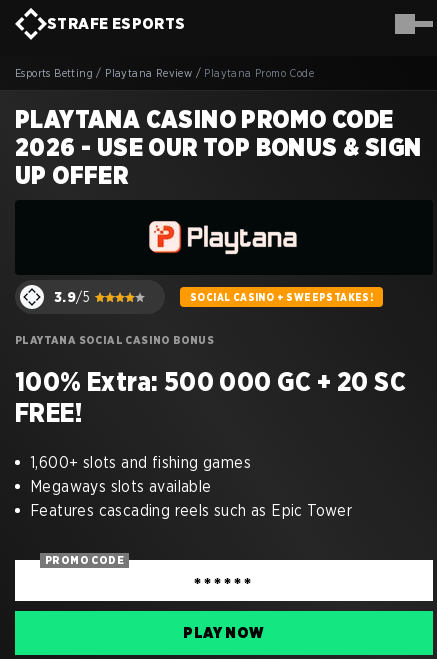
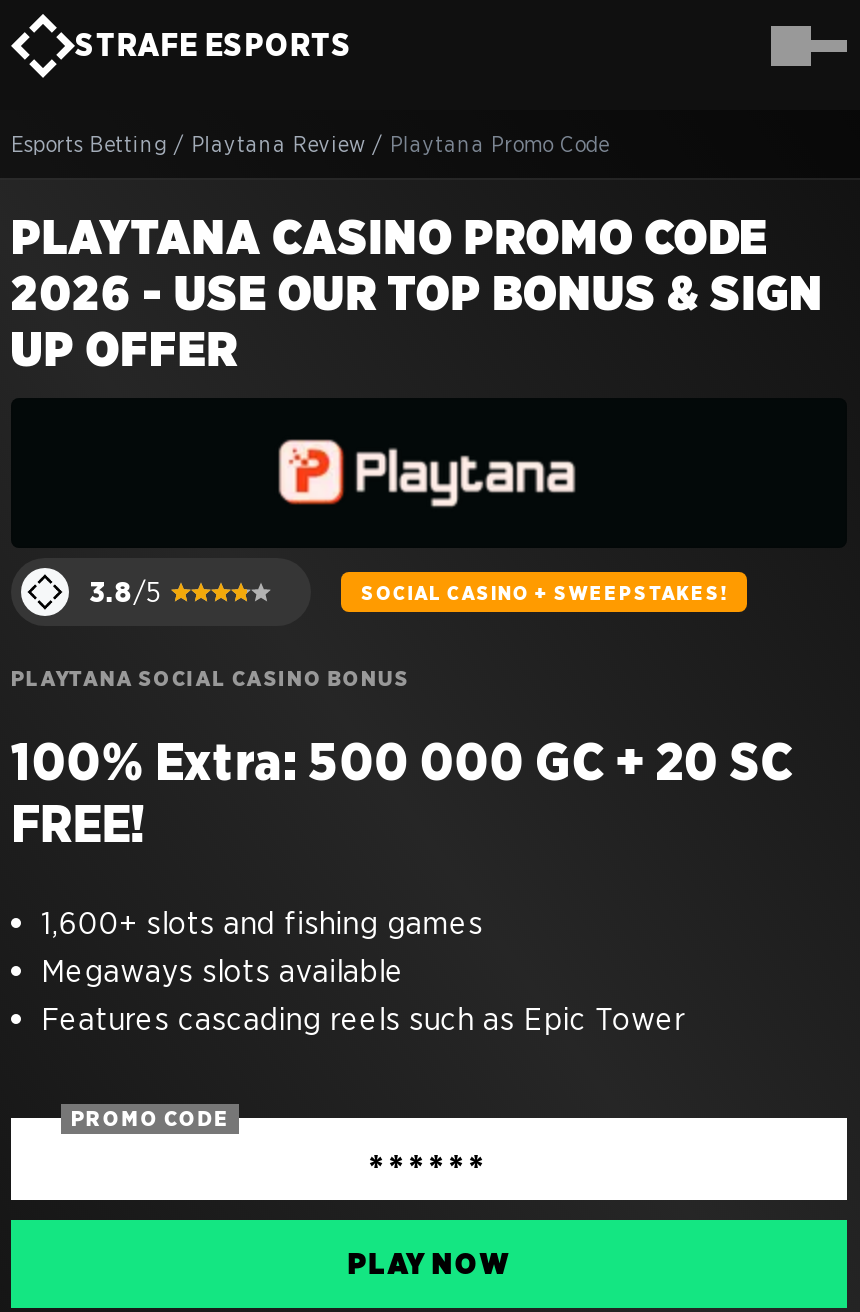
[54,289,90,305] 3.9/5 -> [89,576,161,608] 3.8/5

